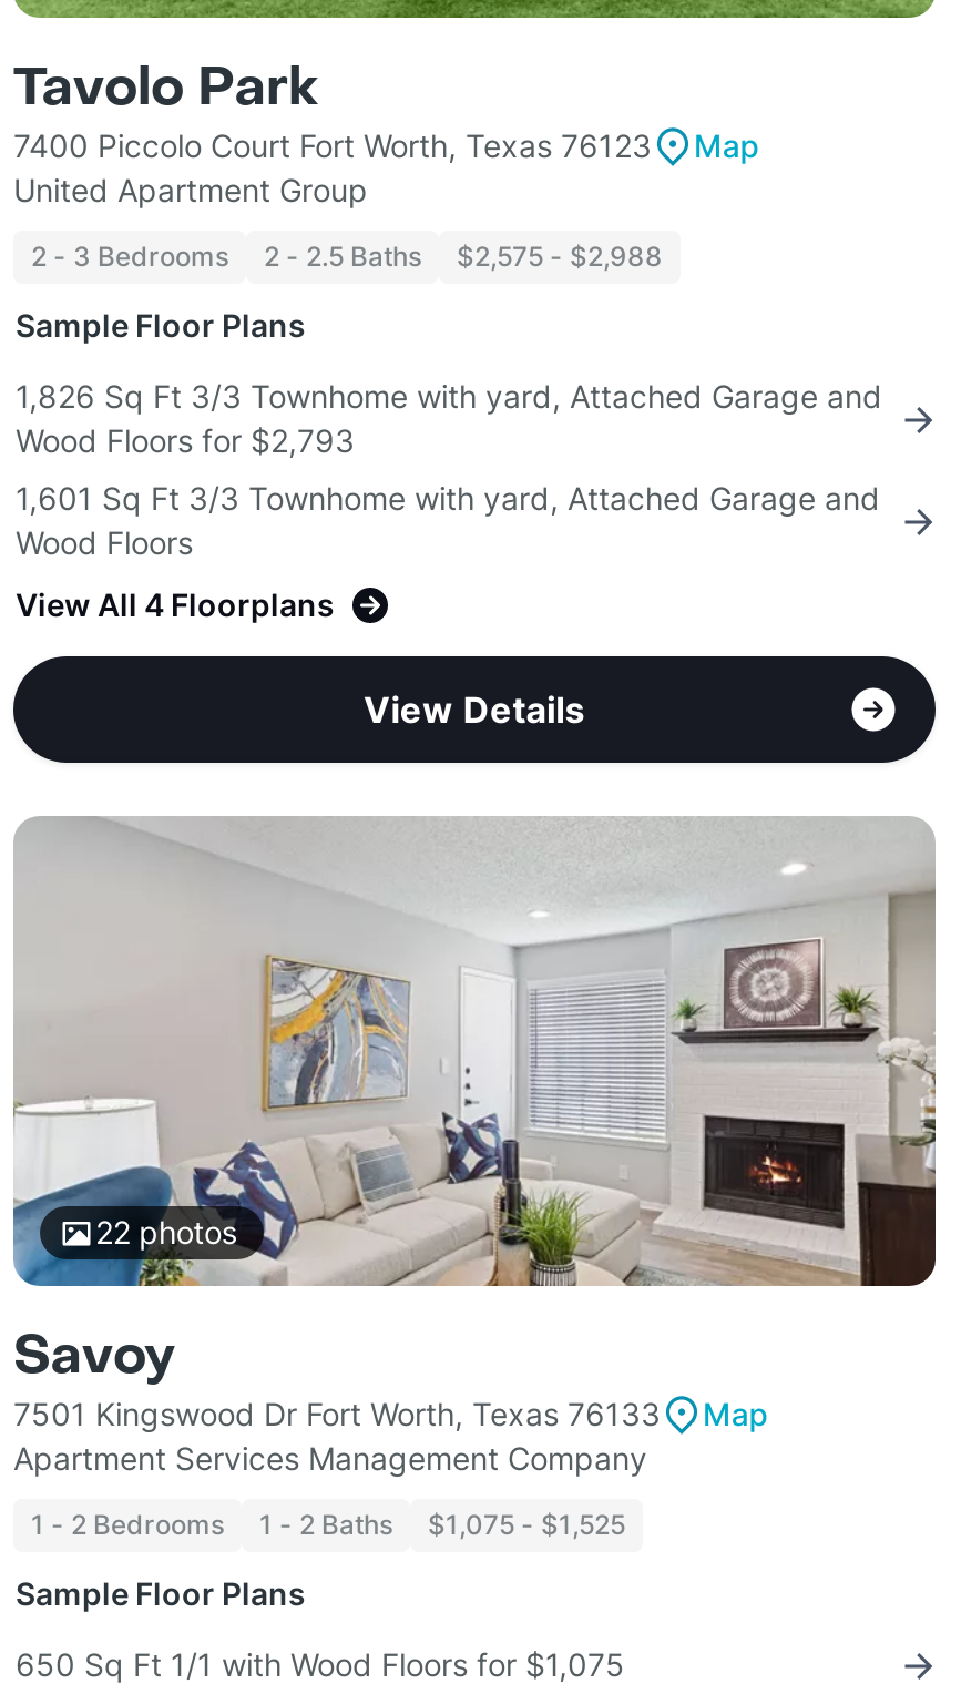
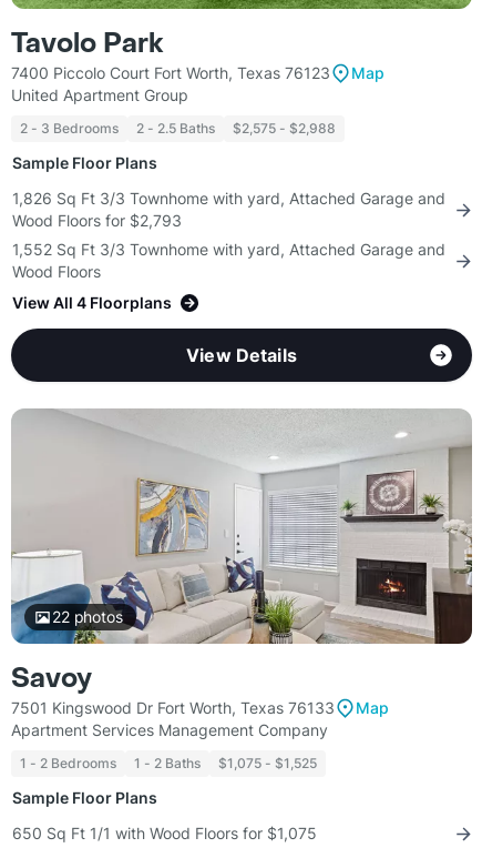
[16,479,880,517] 1,601 Sq Ft 3/3 Townhome with yard, Attached Garage and -> [12,240,445,259] 1,552 Sq Ft 3/3 Townhome with yard, Attached Garage and

